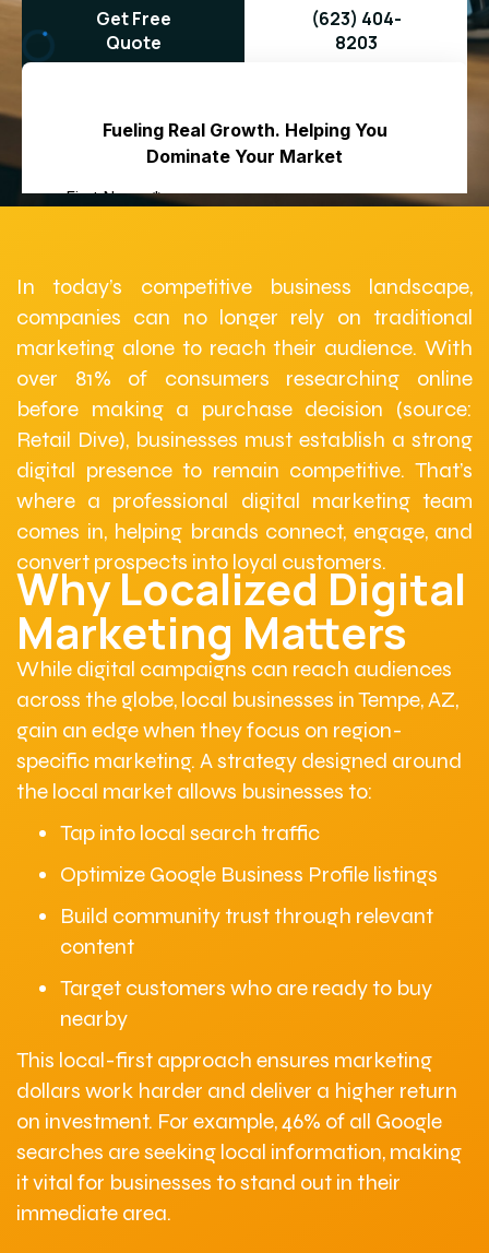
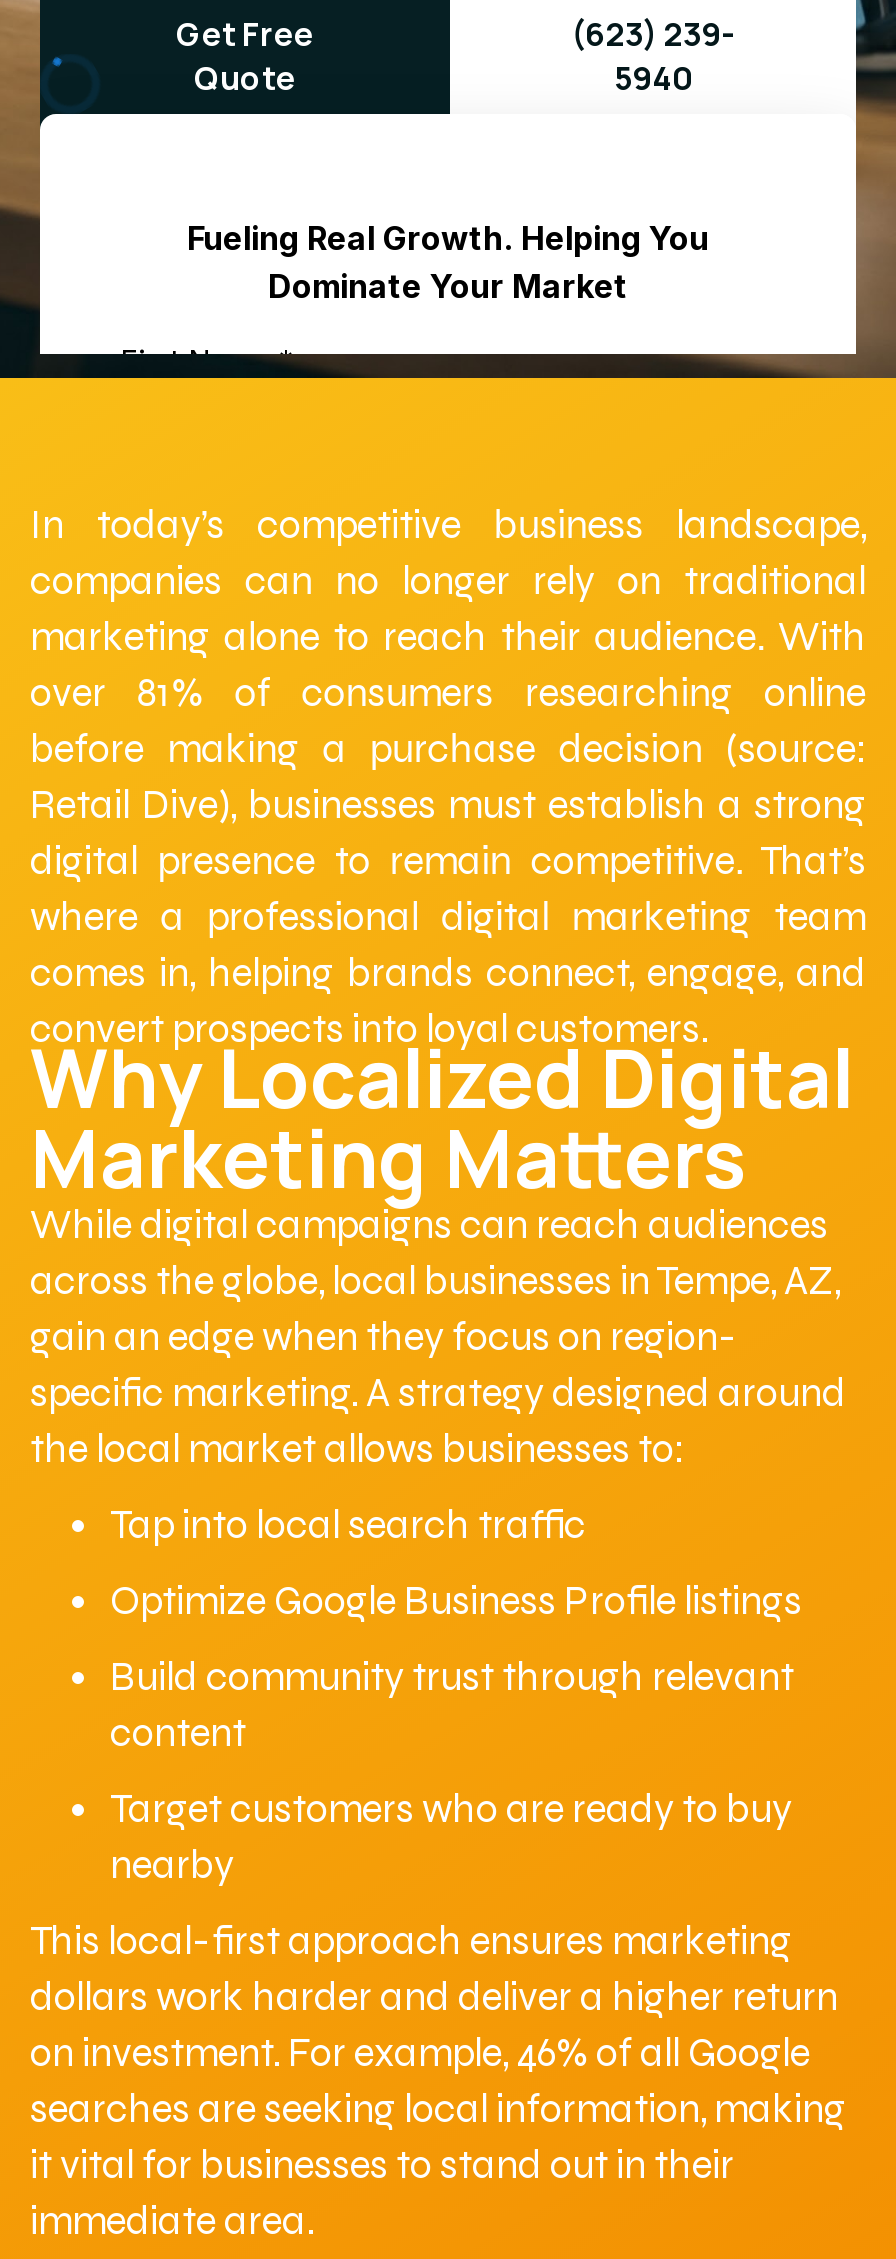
[311,7,401,31] (623) 404- -> [571,13,735,57] (623) 239-
[335,31,377,55] 8203 -> [614,57,692,101] 5940

